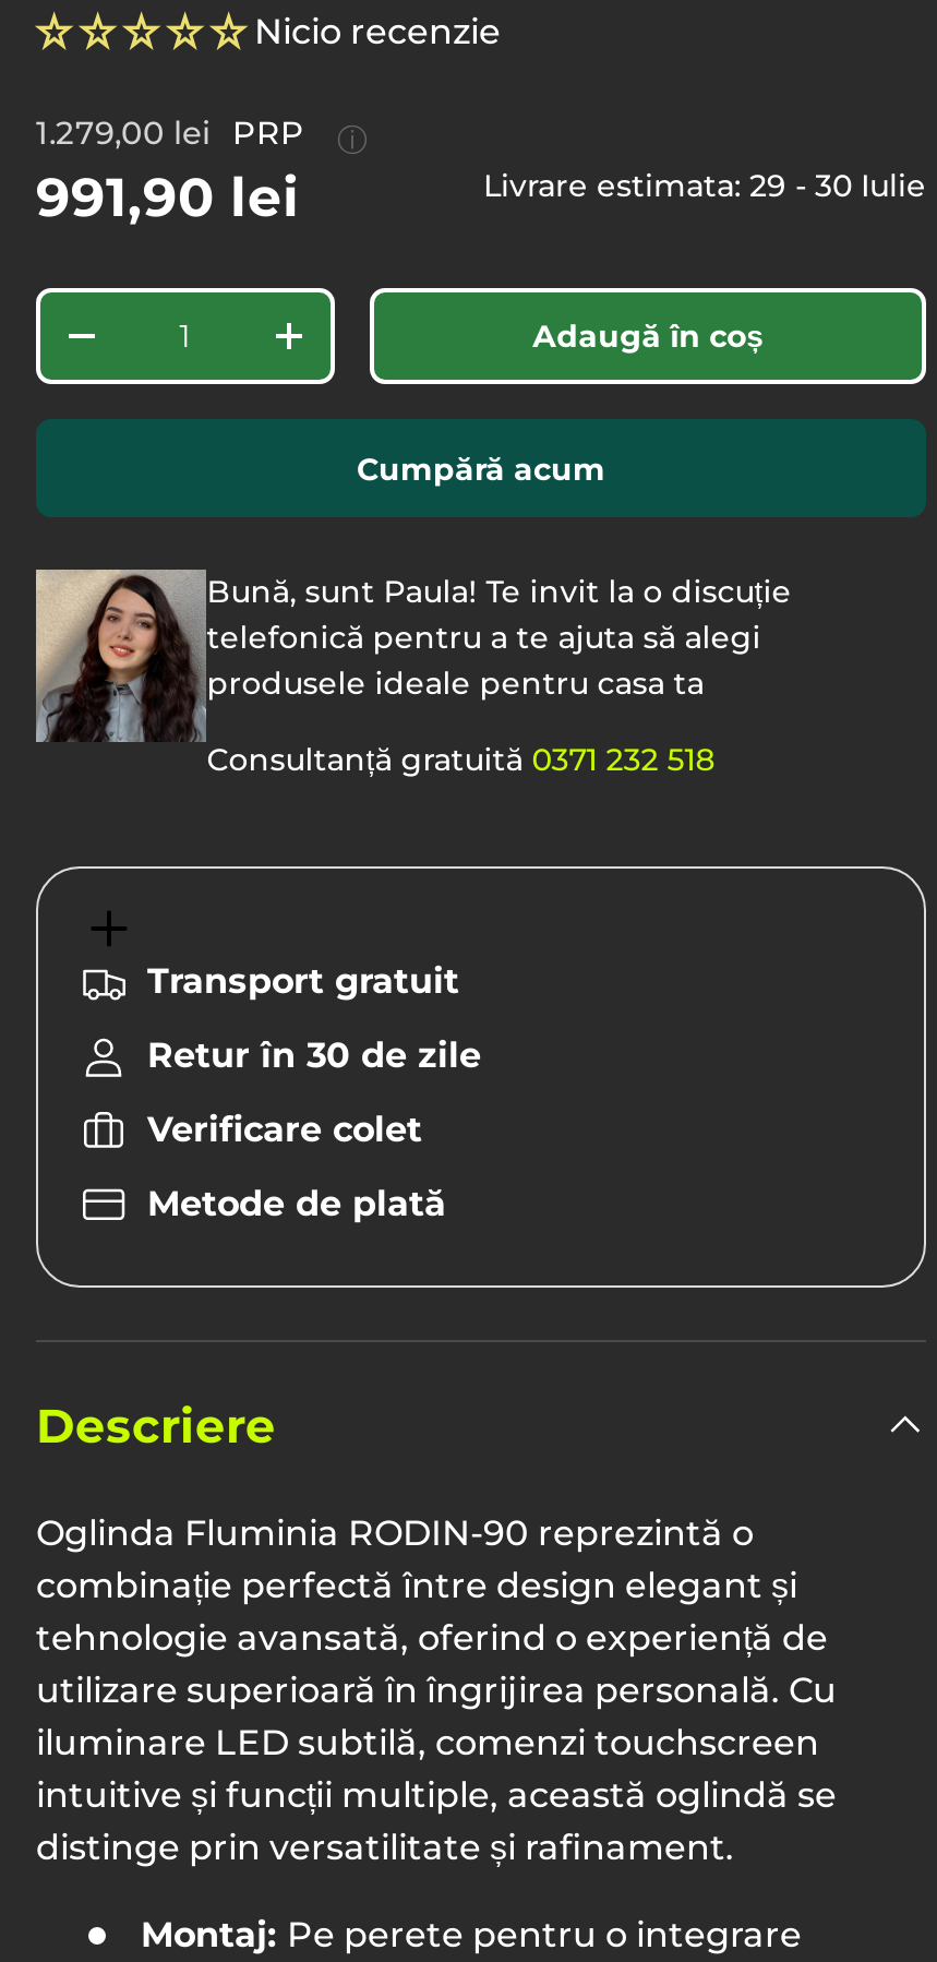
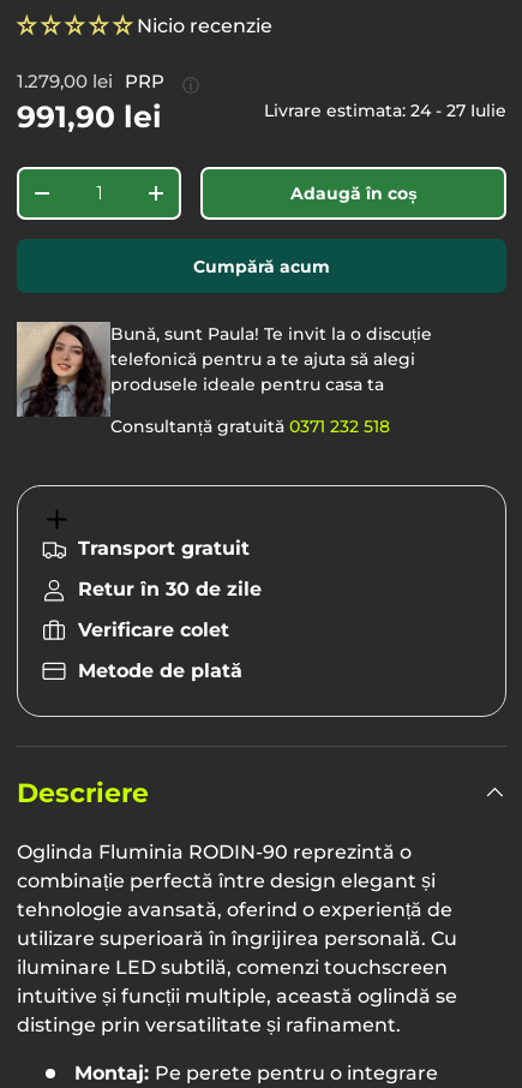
[483,165,926,205] Livrare estimata: 29 - 30 Iulie -> [264,99,506,121] Livrare estimata: 24 - 27 Iulie

